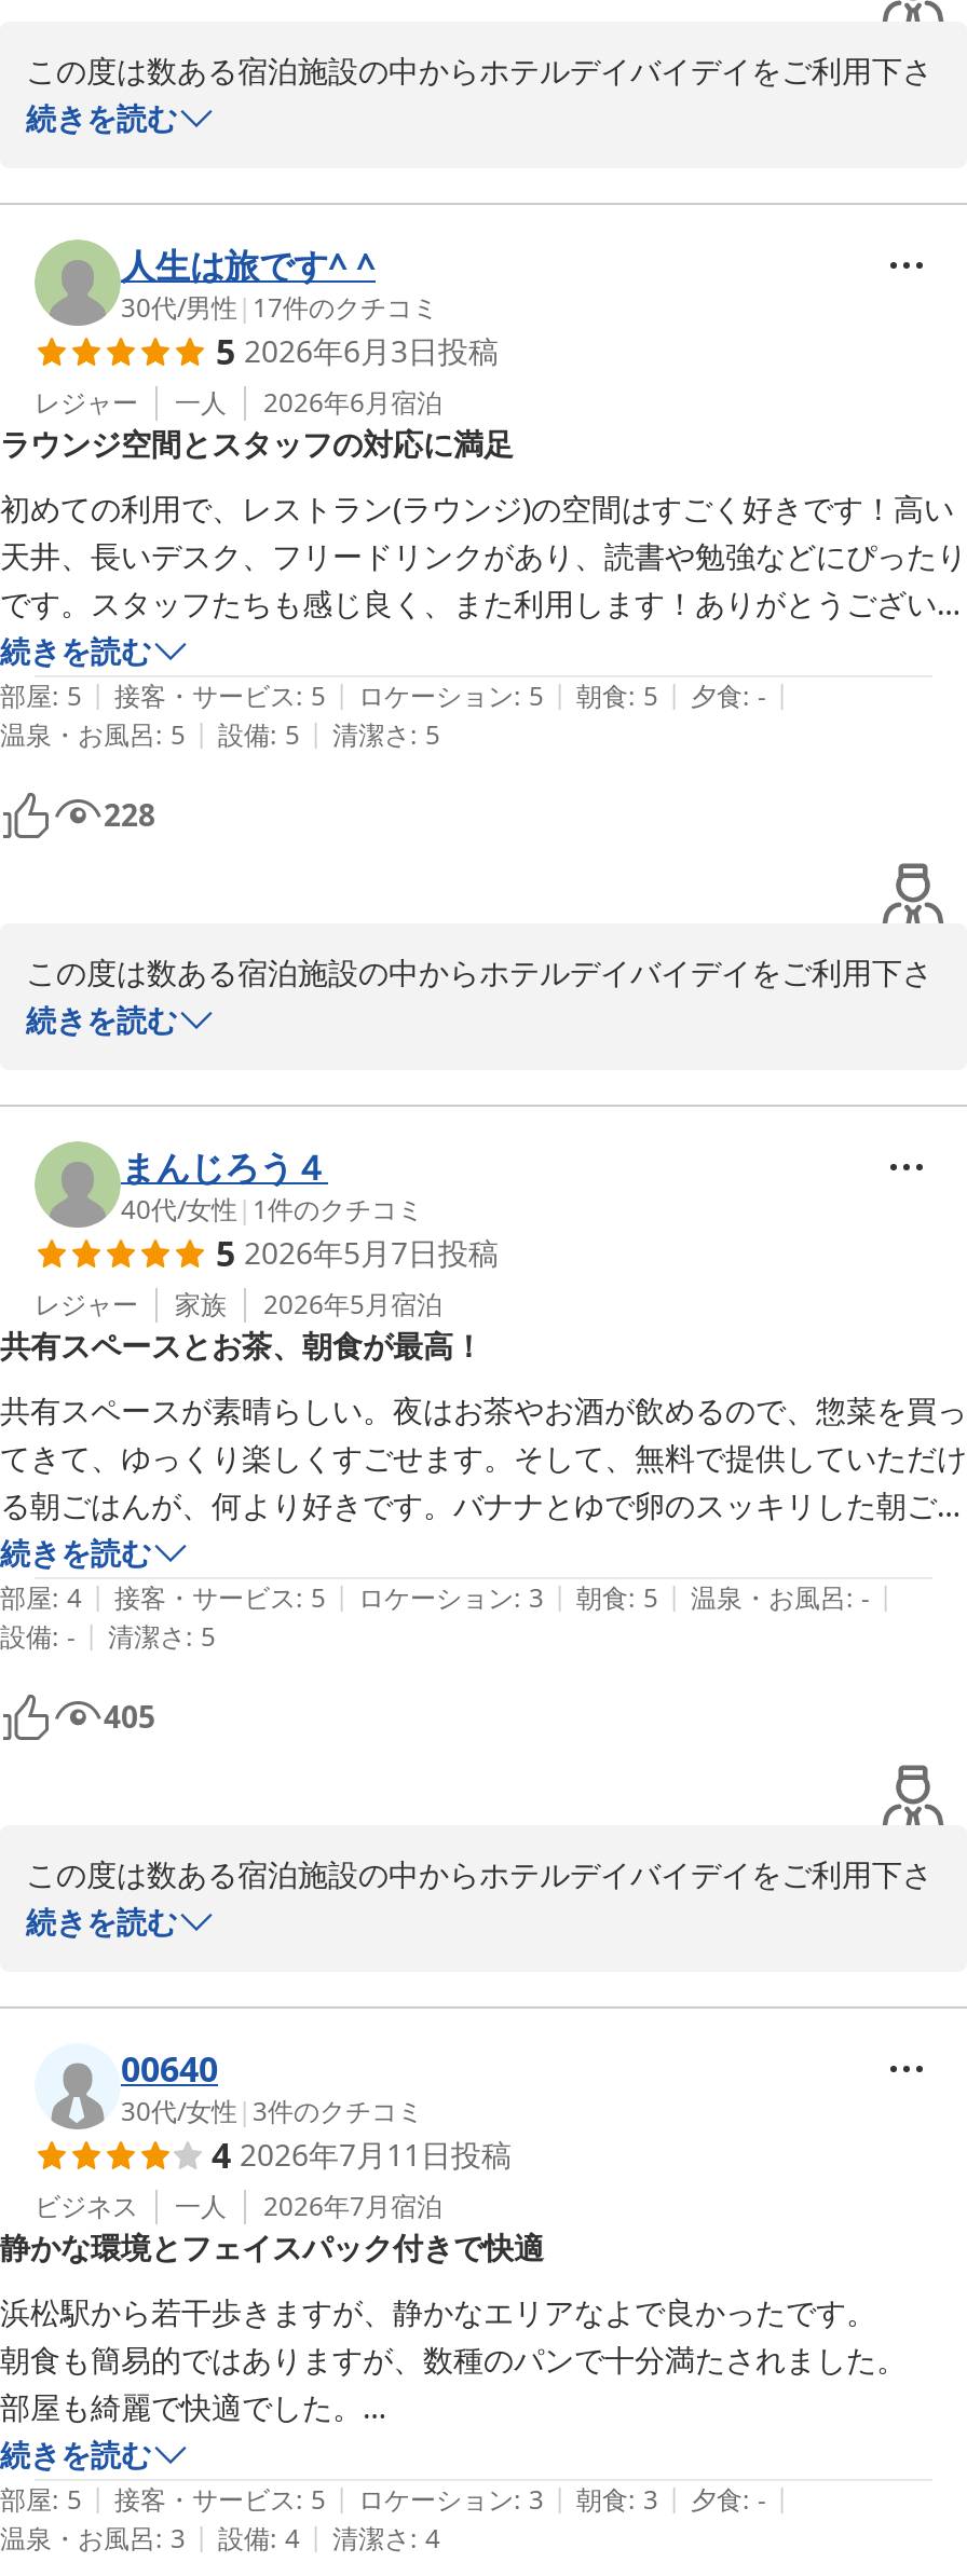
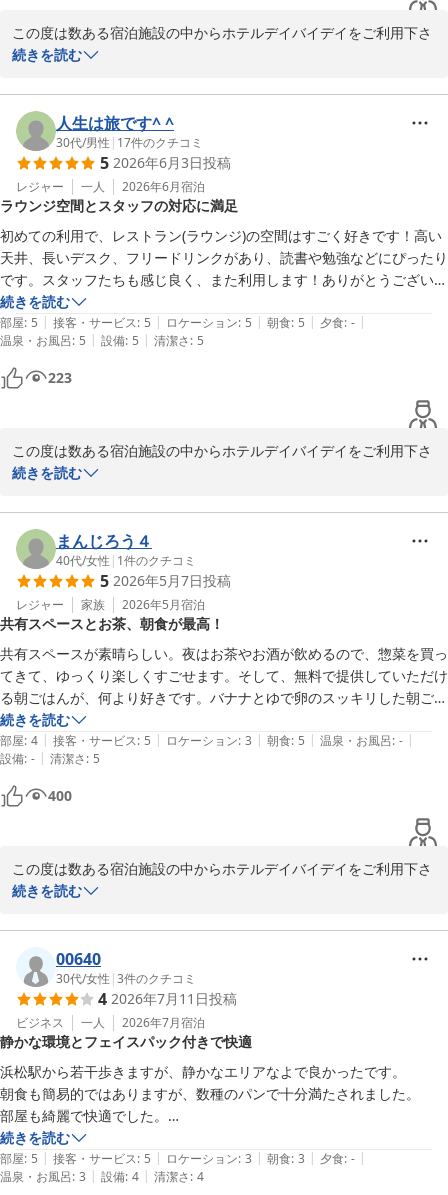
[104,794,155,835] 228 -> [48,368,72,387] 223
[104,1696,155,1737] 405 -> [48,786,72,805] 400

